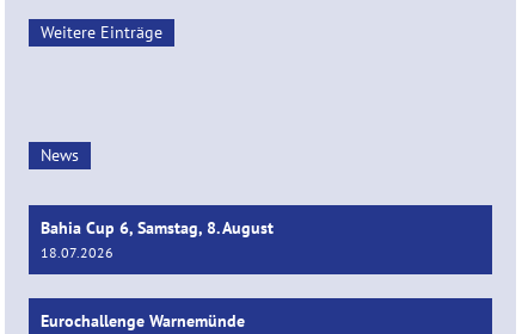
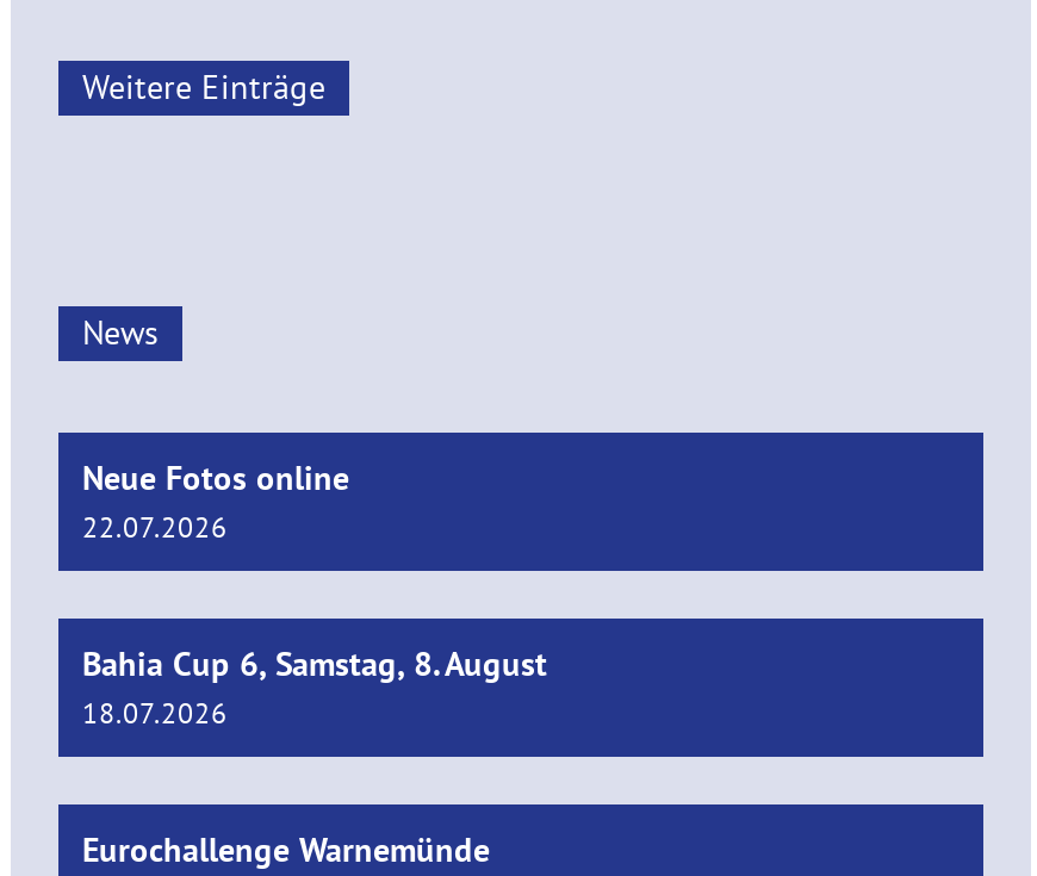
none -> [82,456,349,545] Neue Fotos online | 22.07.2026

